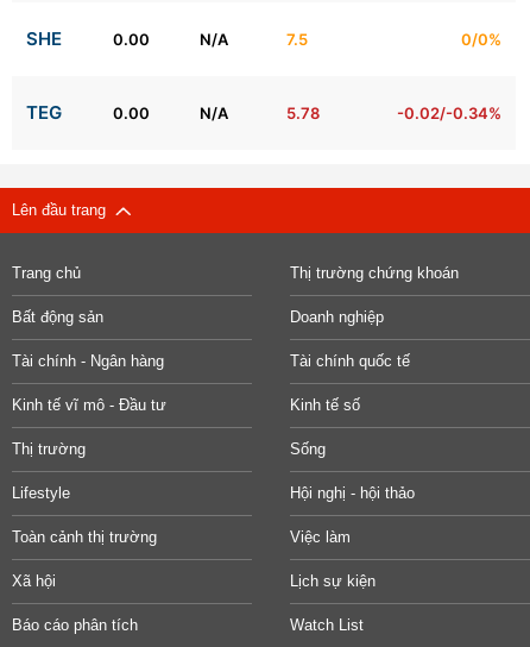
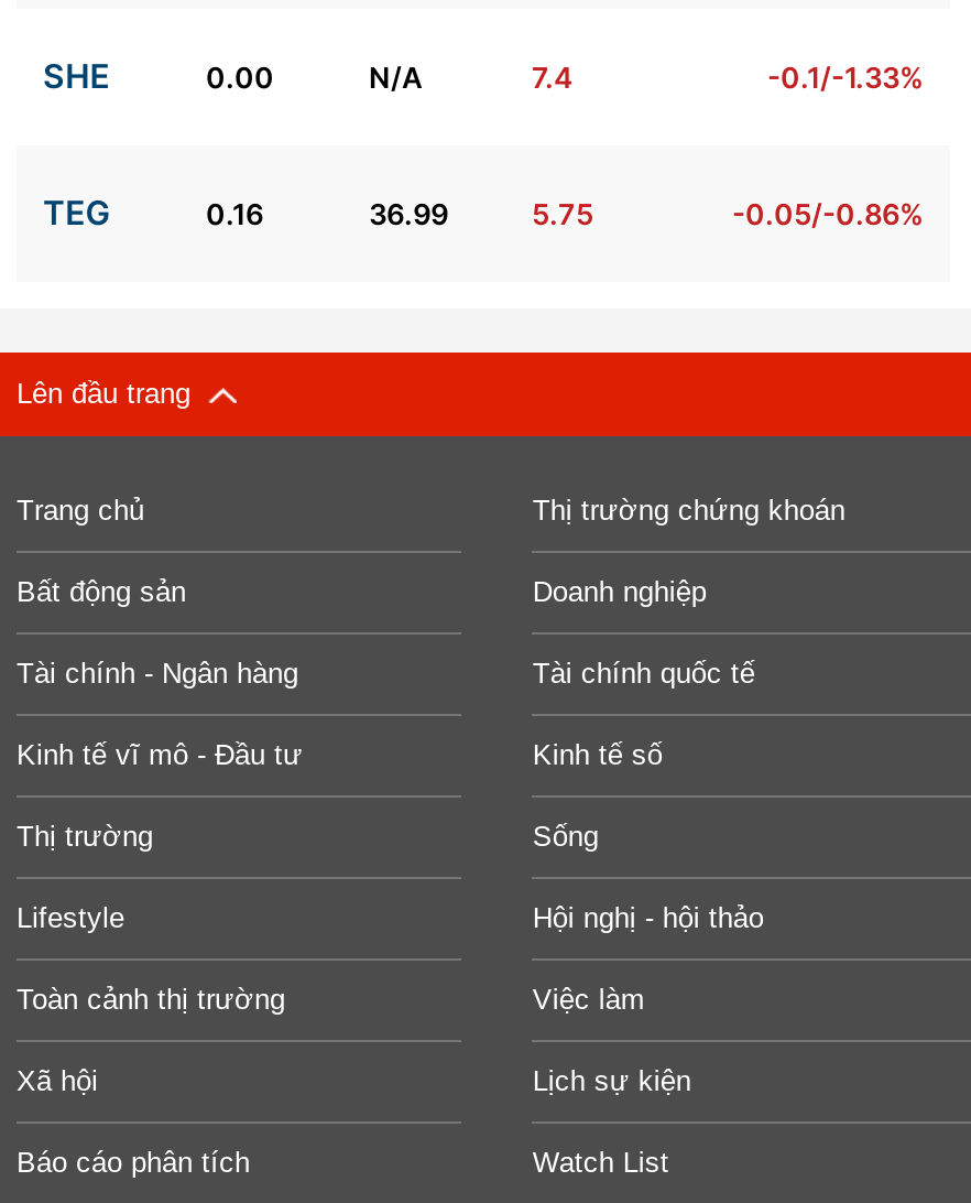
[286,29,308,48] 7.5 -> [532,59,574,94] 7.4
[461,29,501,48] 0/0% -> [767,59,924,94] -0.1/-1.33%
[113,103,501,122] 0.00 | N/A | 5.78 | -0.02/-0.34% -> [206,195,924,231] 0.16 | 36.99 | 5.75 | -0.05/-0.86%

